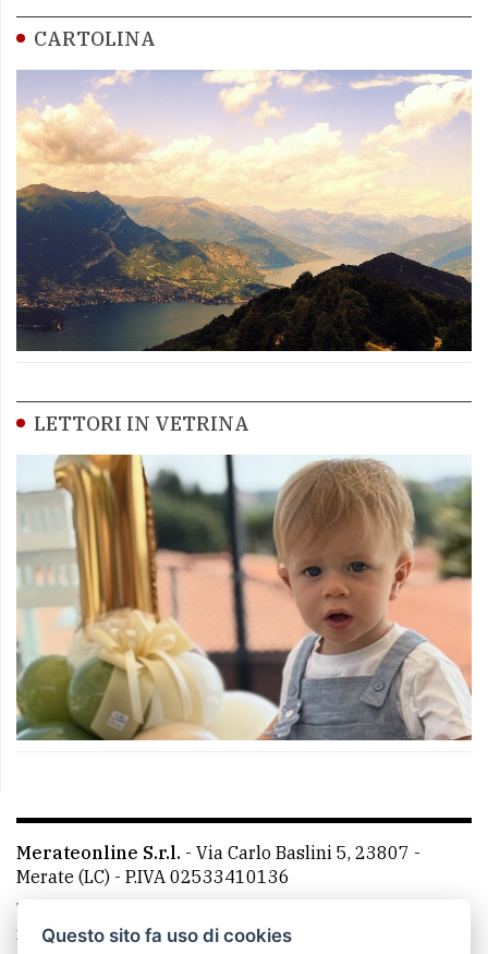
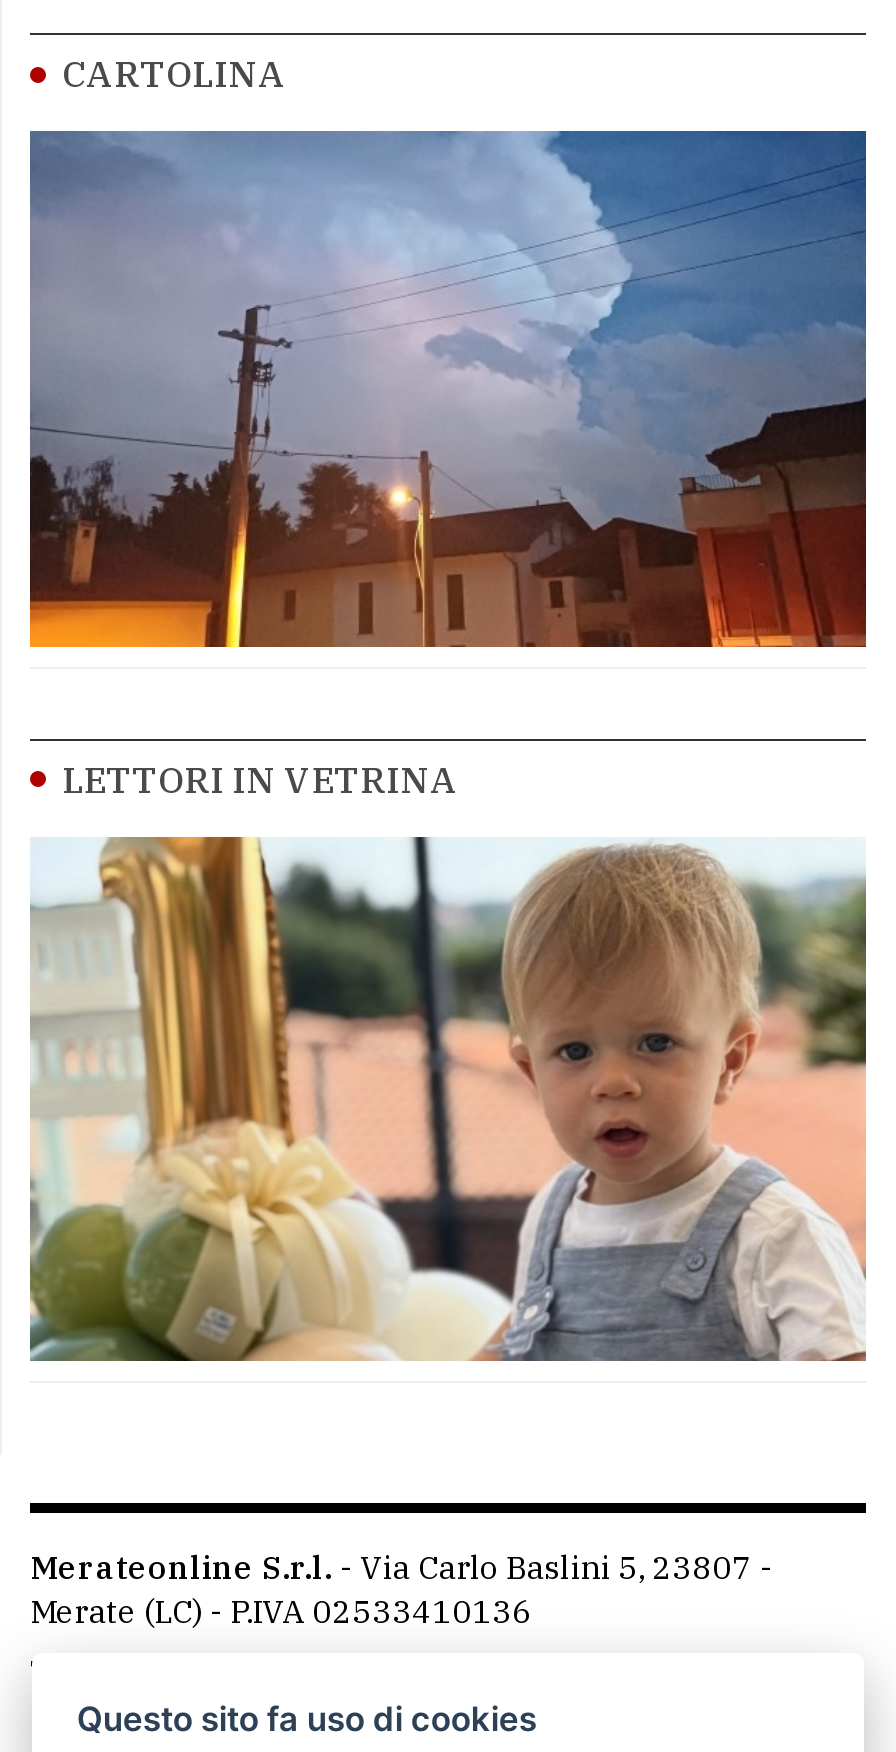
[15,70,473,352] [image] -> [28,130,868,650] [image]

